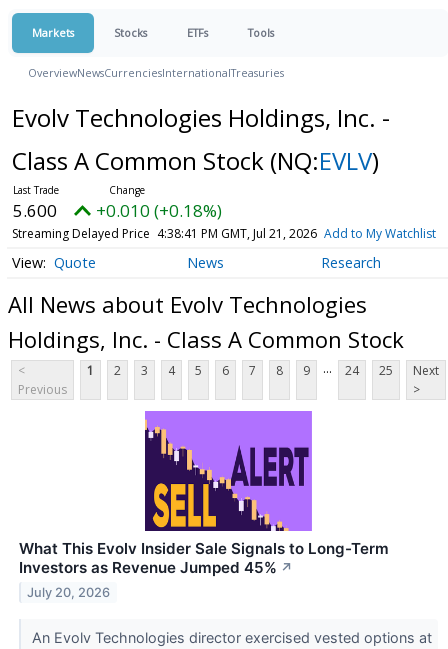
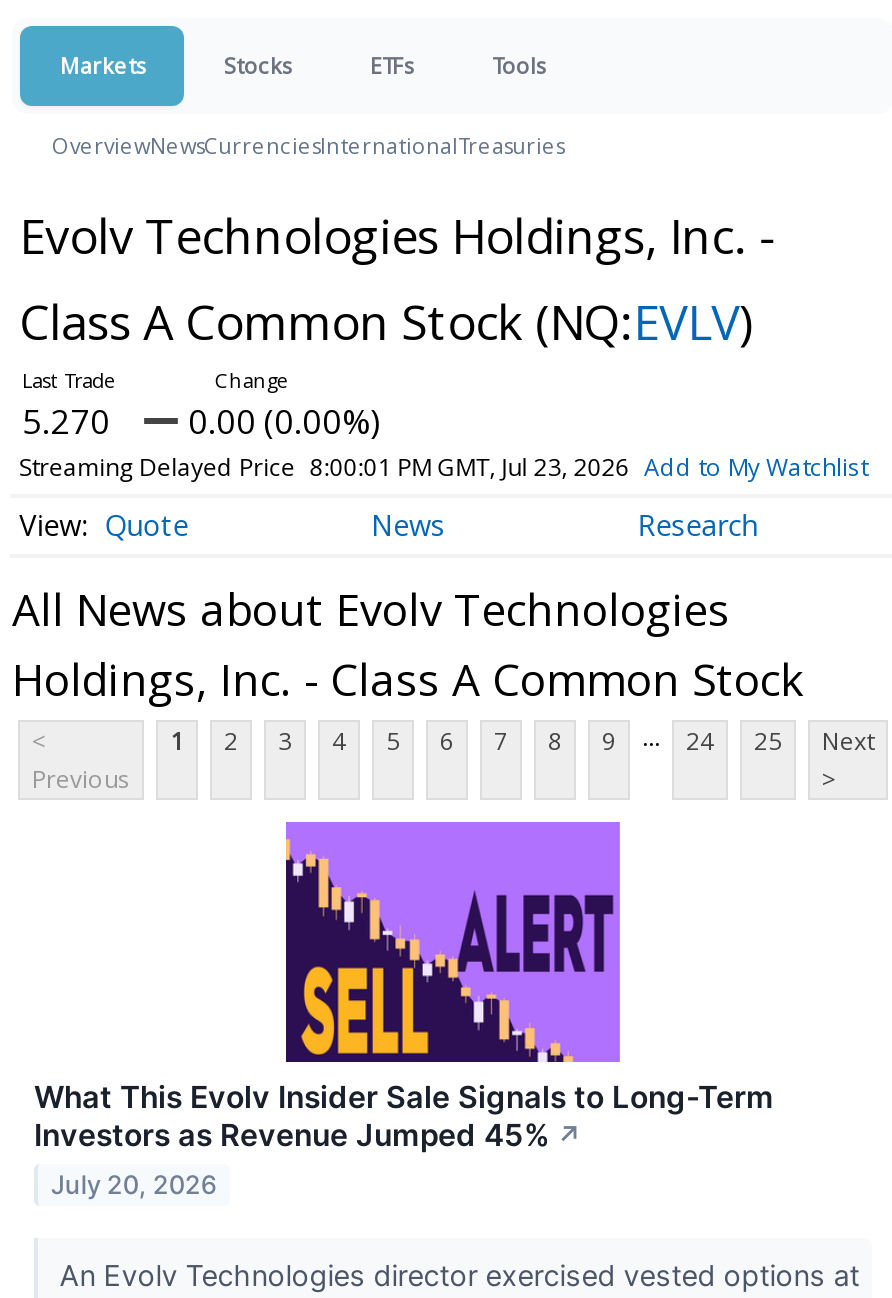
[13,199,57,222] 5.600 -> [22,398,110,444] 5.270
[96,199,222,222] +0.010 (+0.18%) -> [188,398,380,444] 0.00 (0.00%)
[12,225,436,242] Streaming Delayed Price 4:38:41 PM GMT, Jul 21, 2026 Add to My Watchlist -> [19,450,868,484] Streaming Delayed Price 8:00:01 PM GMT, Jul 23, 2026 Add to My Watchlist

